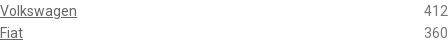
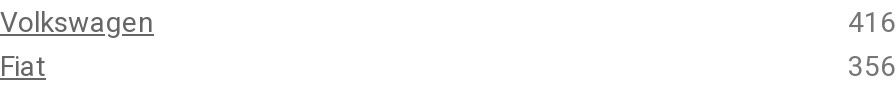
[424,3,448,19] 412 -> [848,6,896,38] 416
[424,25,448,41] 360 -> [848,50,896,82] 356

